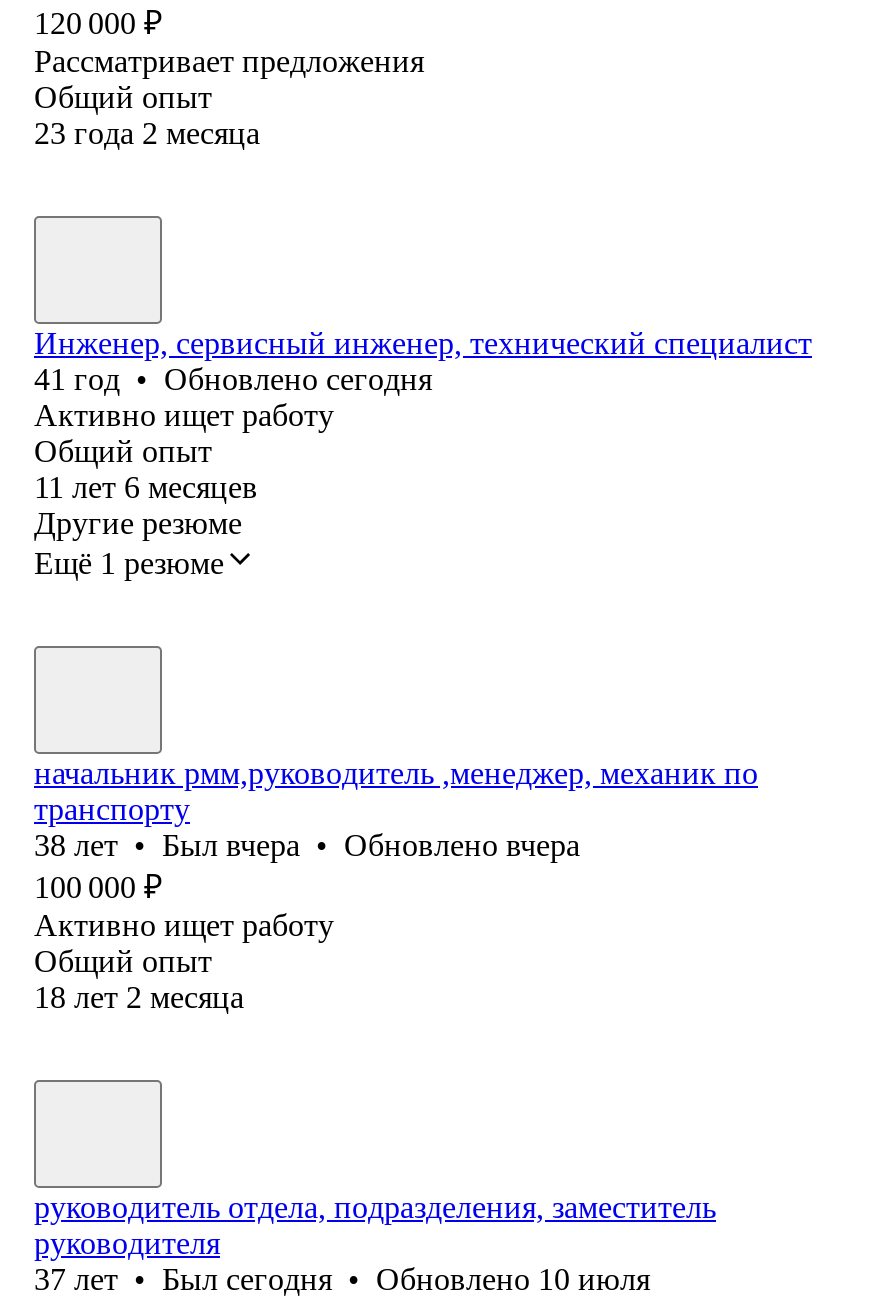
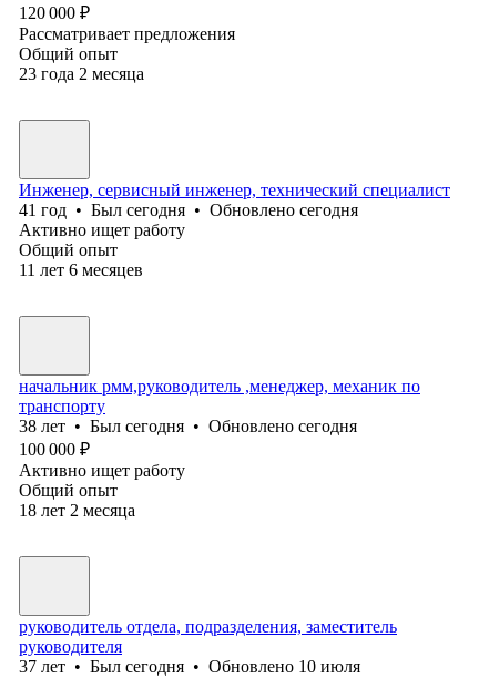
[34,362,432,396] 41 год • Обновлено сегодня -> [19,200,358,219] 41 год • Был сегодня • Обновлено сегодня
[34,506,242,580] Другие резюме | Ещё 1 резюме -> none
[34,828,580,862] 38 лет • Был вчера • Обновлено вчера -> [19,416,357,435] 38 лет • Был сегодня • Обновлено сегодня

